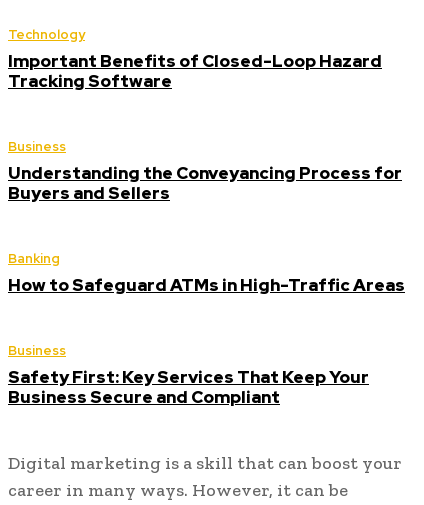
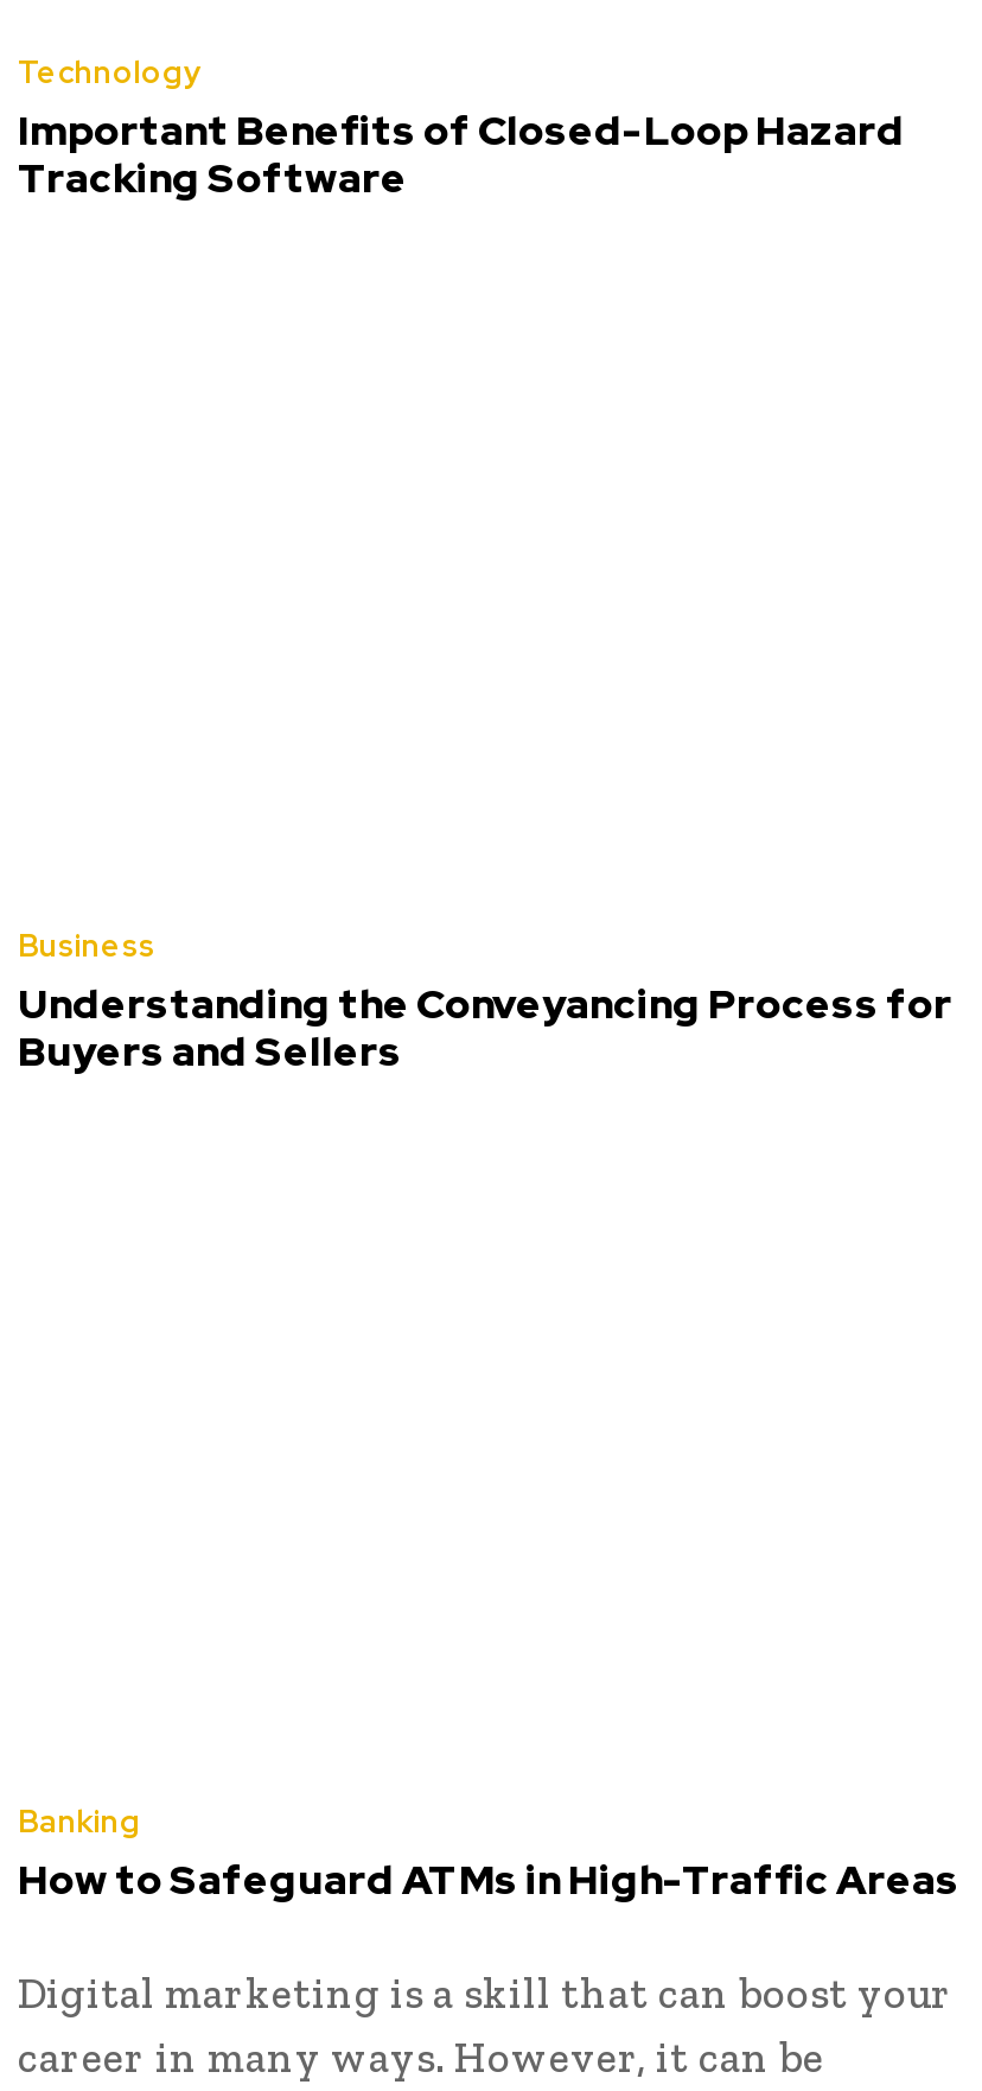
moved [8,250,405,296] -> [18,1800,959,1905]: Banking | How to Safeguard ATMs in High-Traffic Areas
[8,342,369,408] Business | Safety First: Key Services That Keep Your | Business Secure and Compliant -> none

